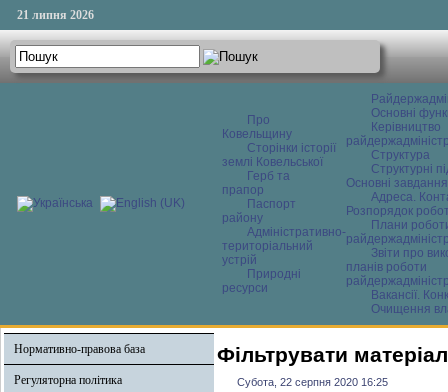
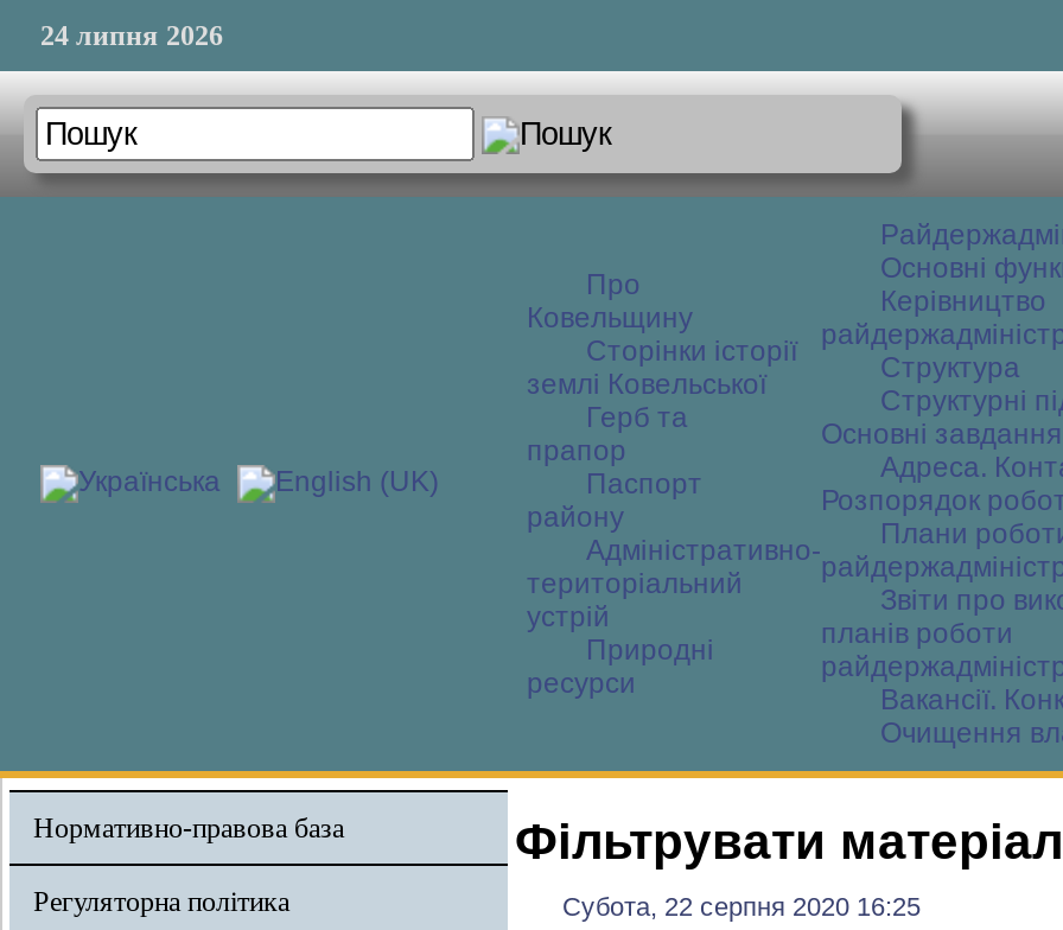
[17,8,94,22] 21 липня 2026 -> [40,19,223,52] 24 липня 2026

